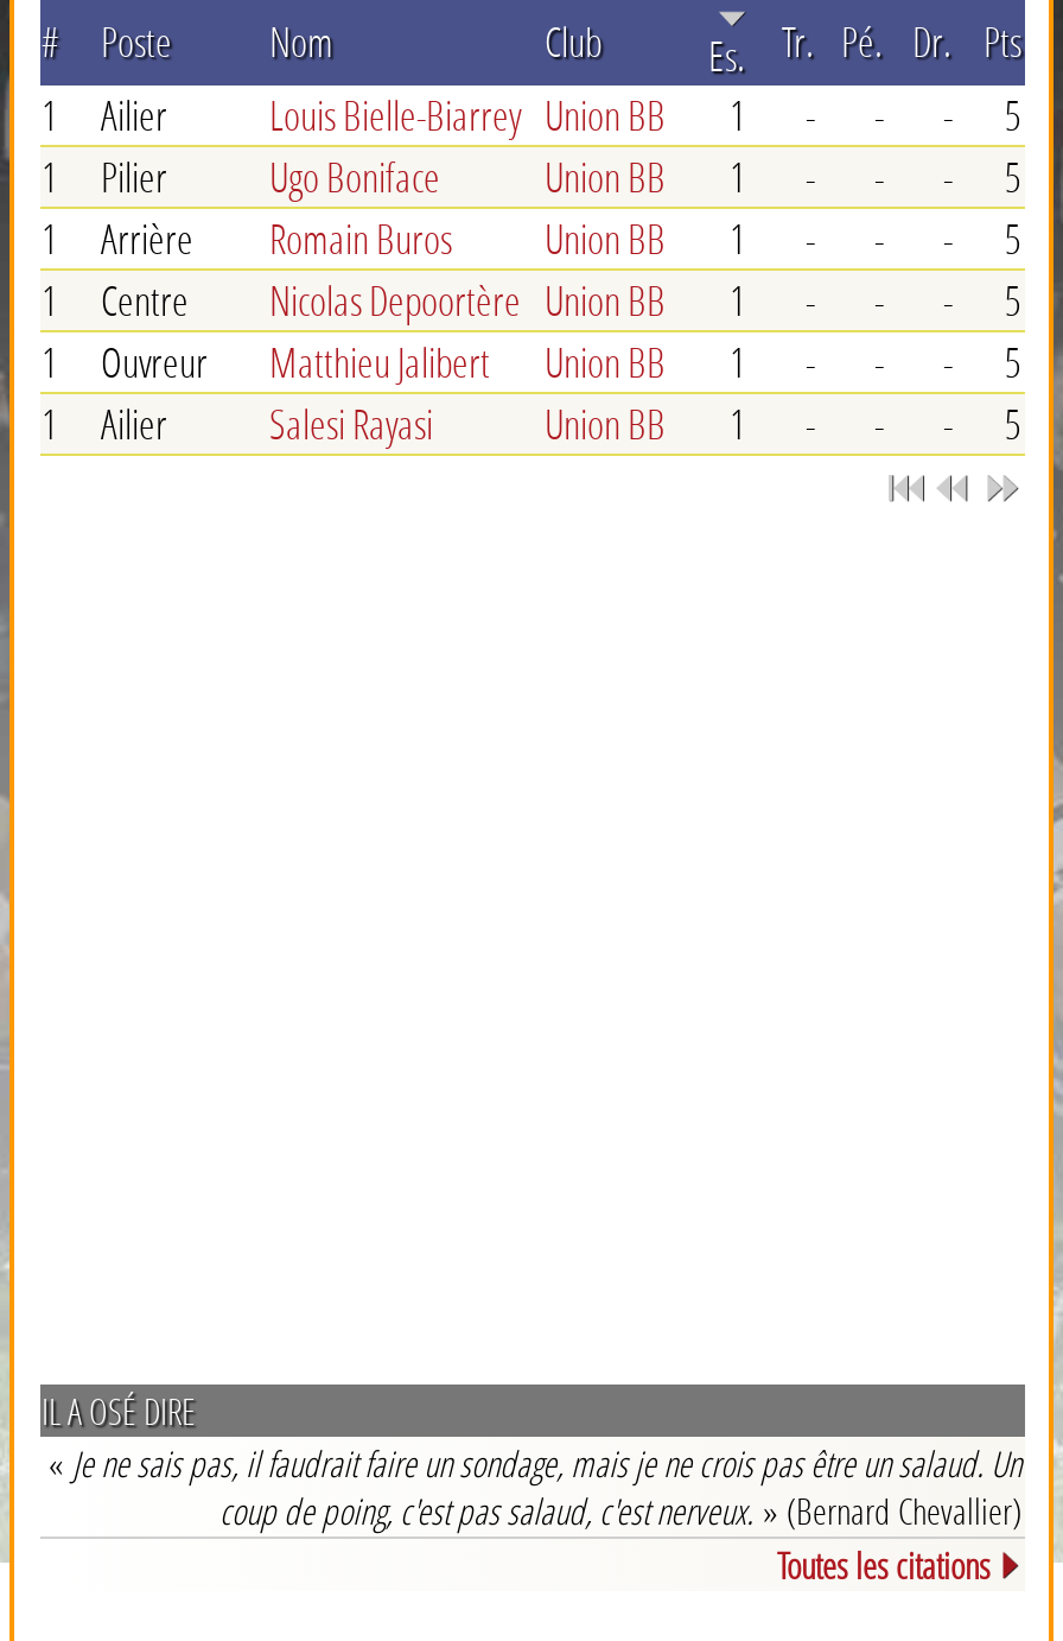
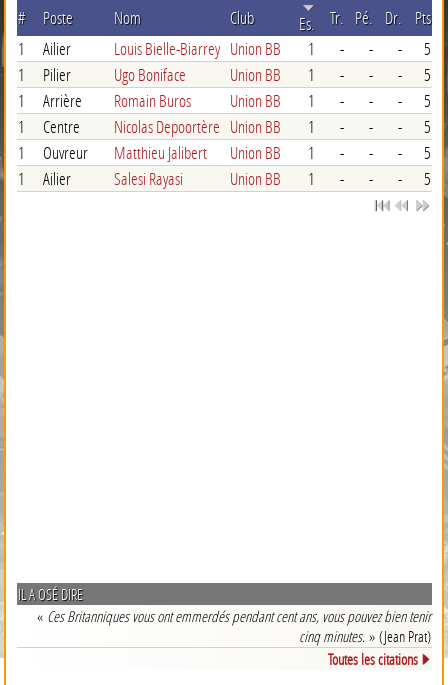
[49,1438,1021,1533] «Je ne sais pas, il faudrait faire un sondage, mais je ne crois pas être un salaud. Un | coup de poing, c'est pas salaud, c'est nerveux.» (Bernard Chevallier) -> [36,605,430,645] «Ces Britanniques vous ont emmerdés pendant cent ans, vous pouvez bien tenir | cinq minutes.» (Jean Prat)

